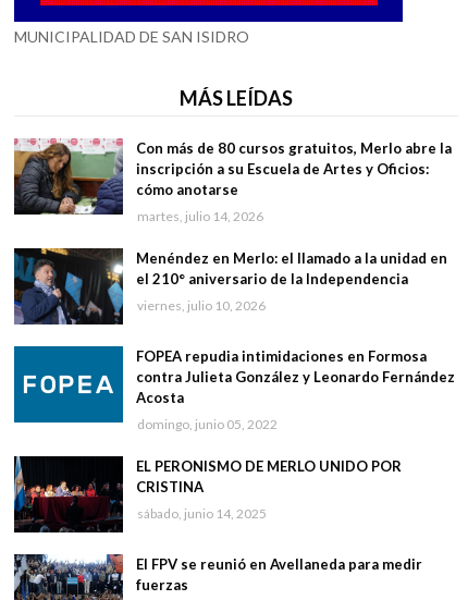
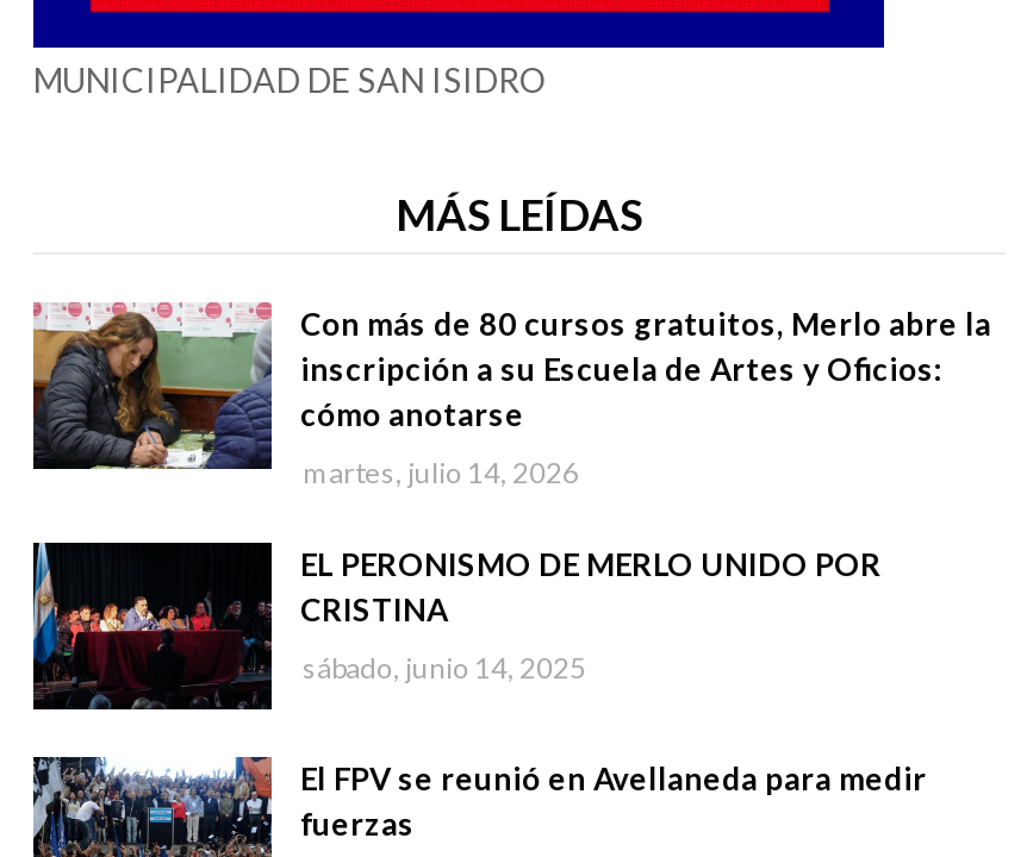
[13,247,455,432] [image] | Menéndez en Merlo: el llamado a la unidad en | el 210° aniversario de la Independencia | viernes, julio 10, 2026 | FOPEA repudia intimidaciones en Formosa | contra Julieta González y Leonardo Fernández | Acosta | domingo, junio 05, 2022 -> none
[13,345,122,424] [image] -> none

